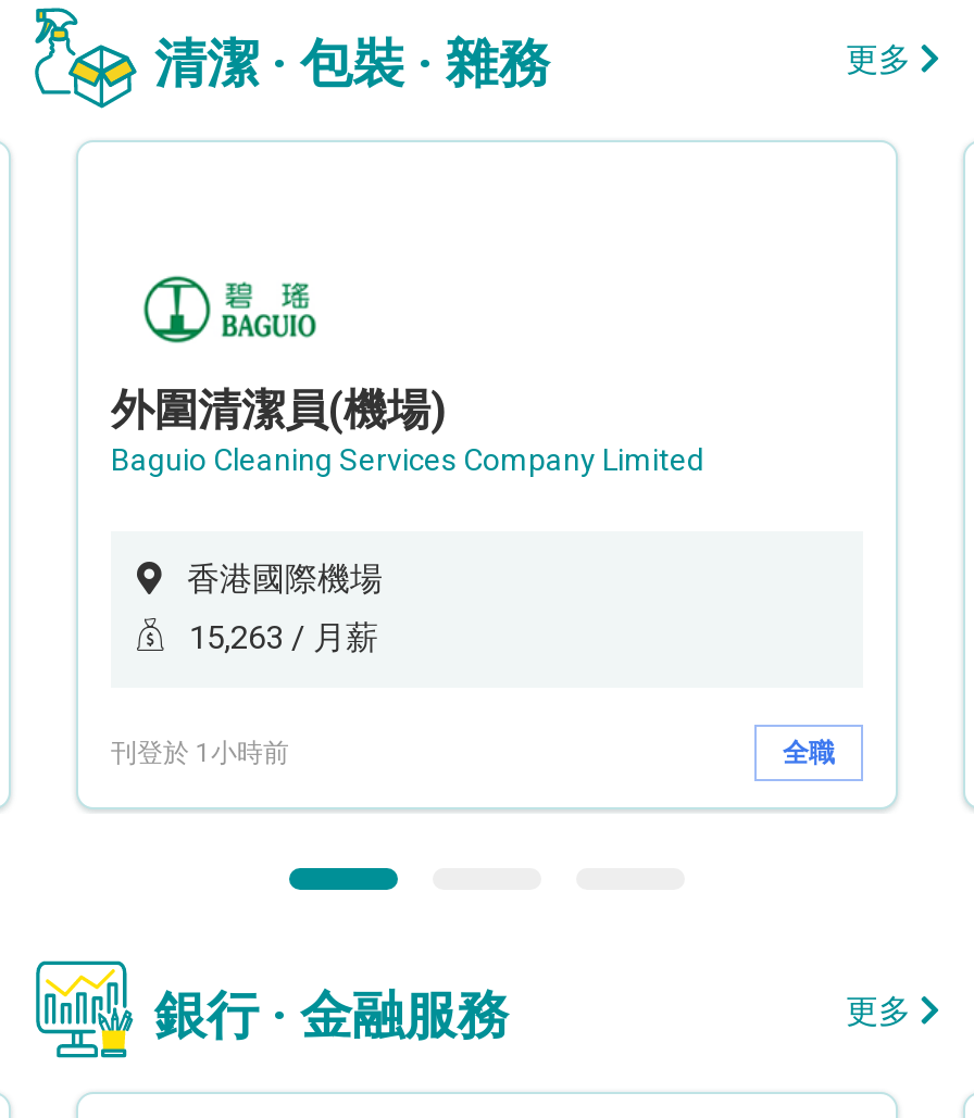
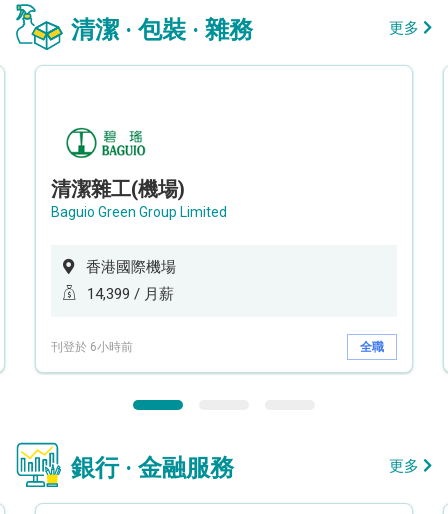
[111,383,704,477] 外圍清潔員(機場) | Baguio Cleaning Services Company Limited -> [51,177,227,220] 清潔雜工(機場) | Baguio Green Group Limited
[189,619,378,658] 15,263 / 月薪 -> [87,285,174,303] 14,399 / 月薪
[111,737,289,767] 刊登於 1小時前 -> [51,339,133,353] 刊登於 6小時前

